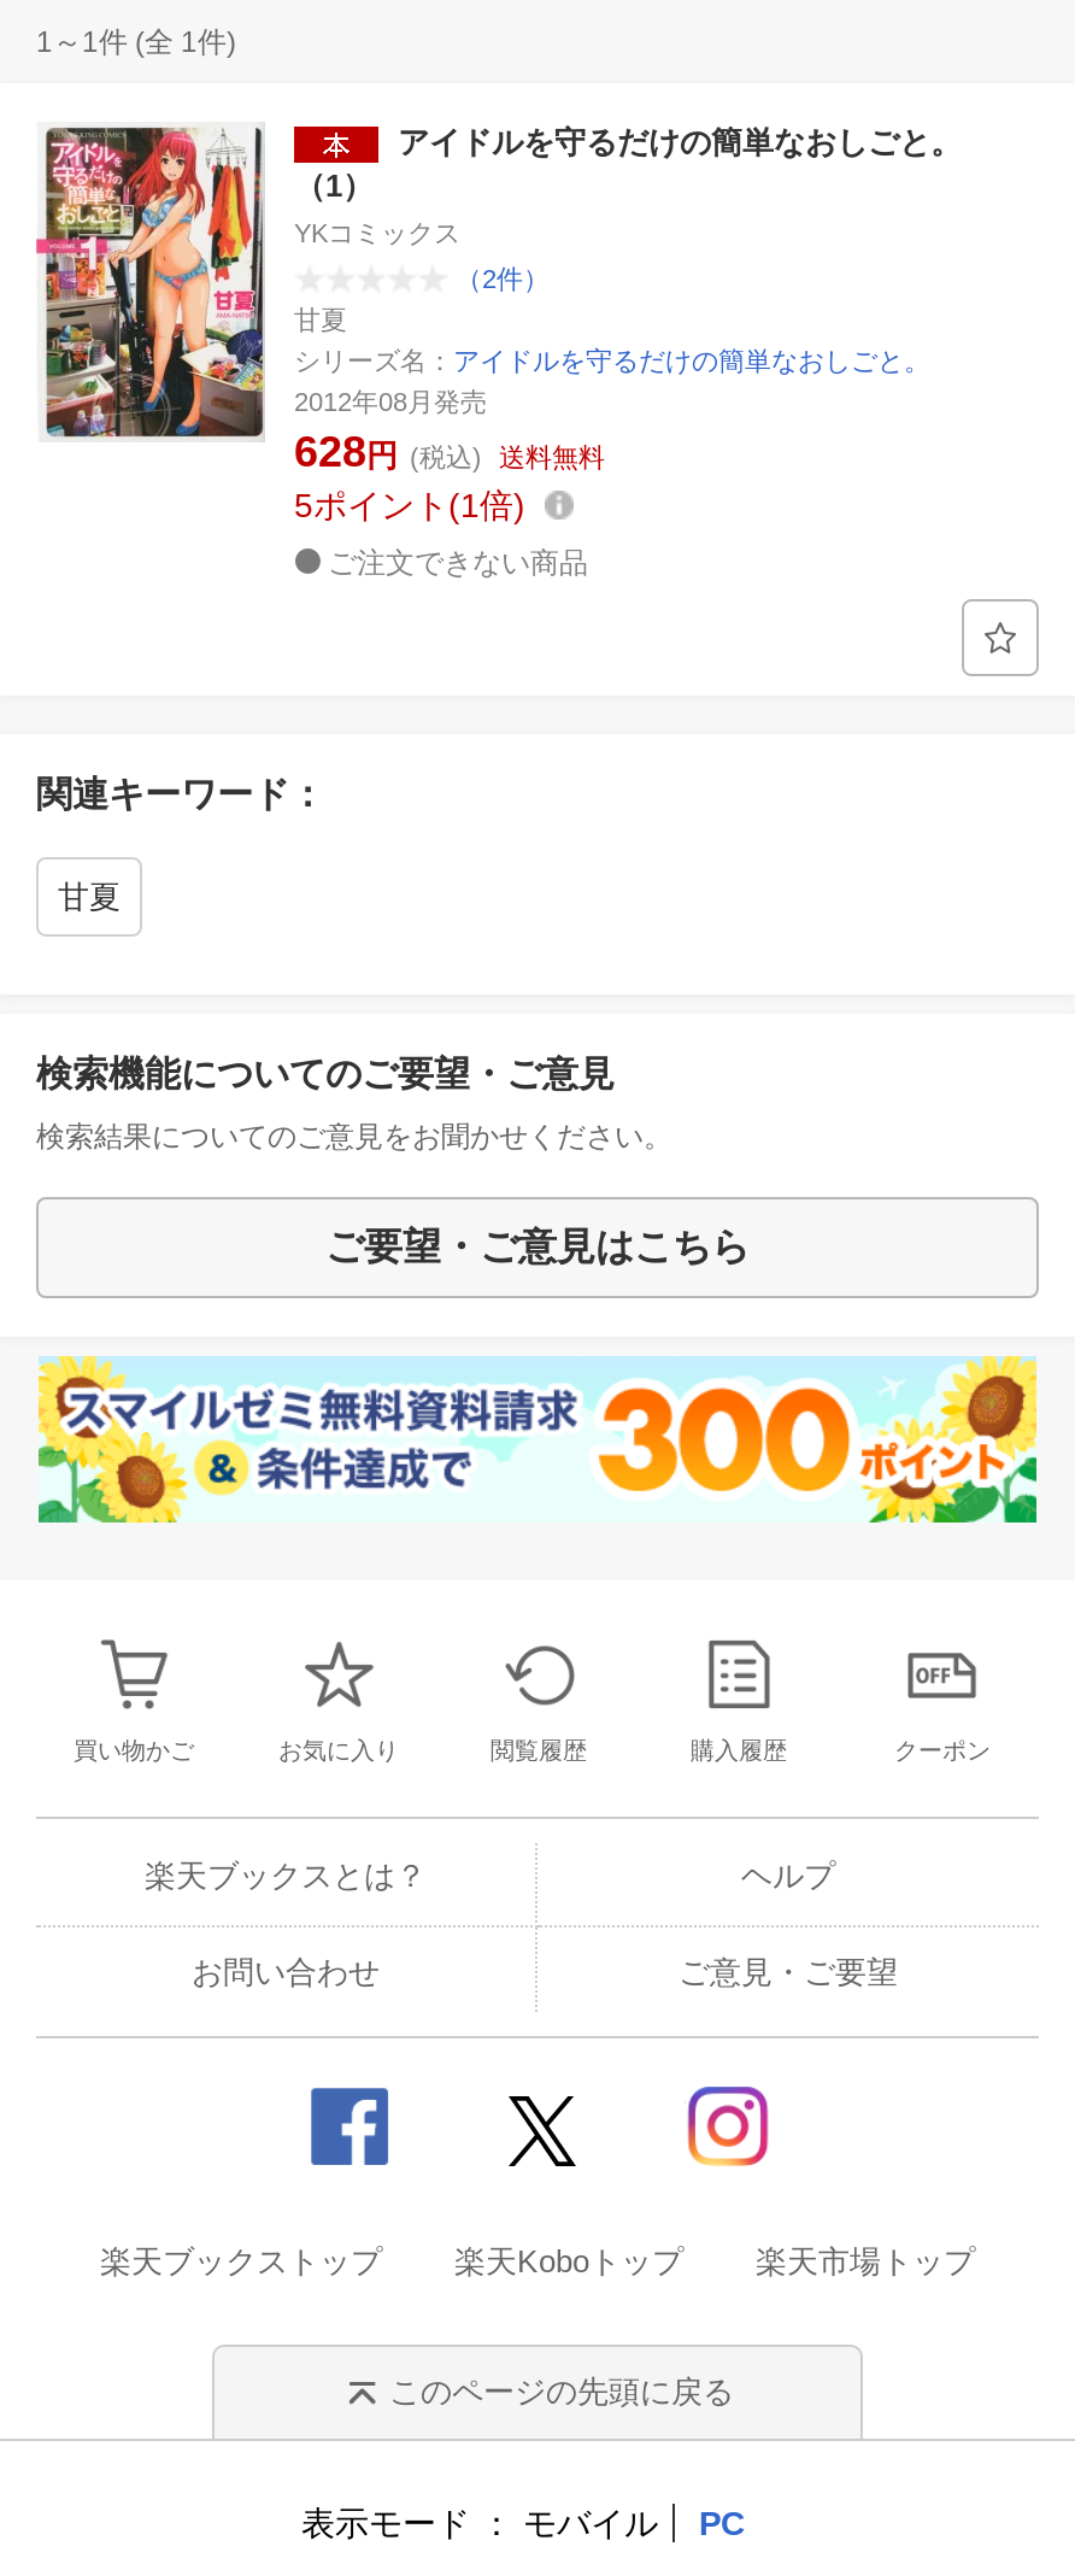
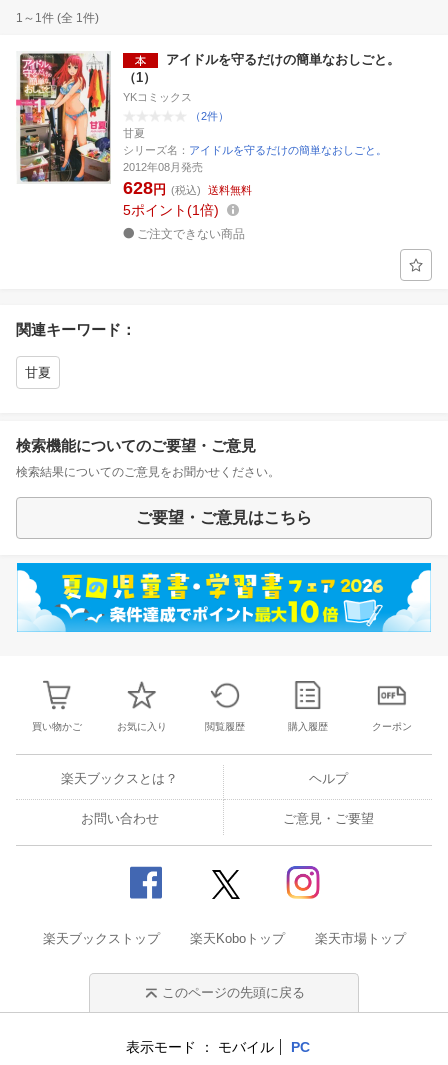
[36,1354,1039,1525] [image] -> [16,562,432,633] [image]

